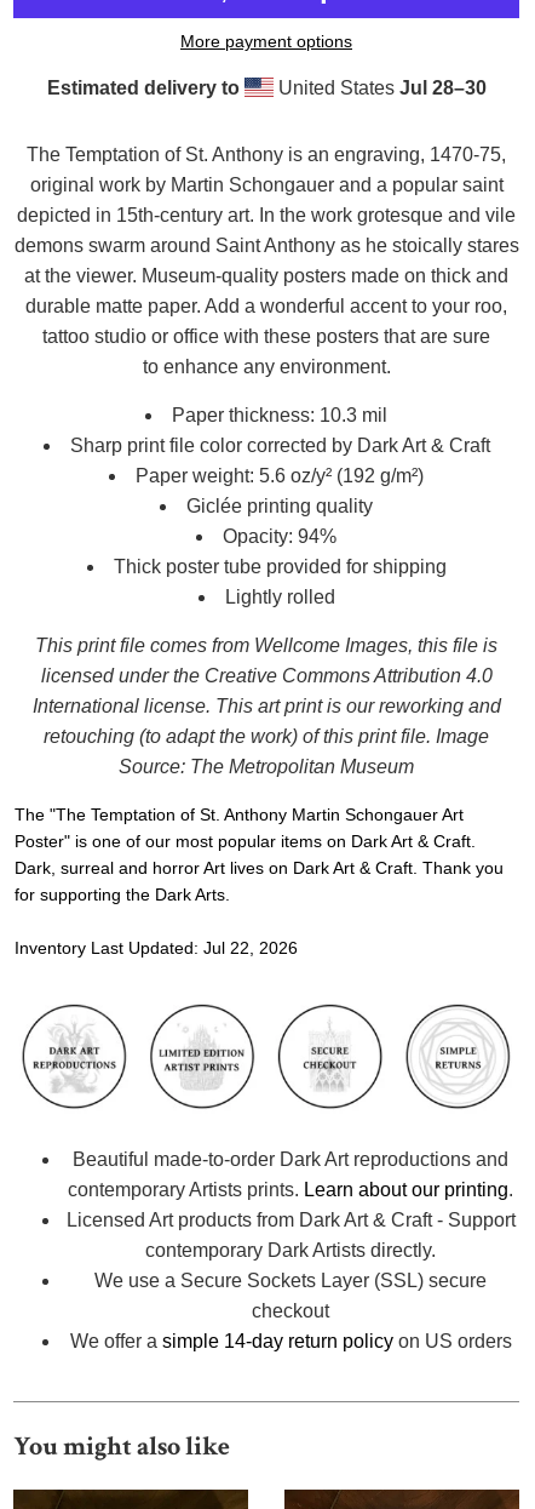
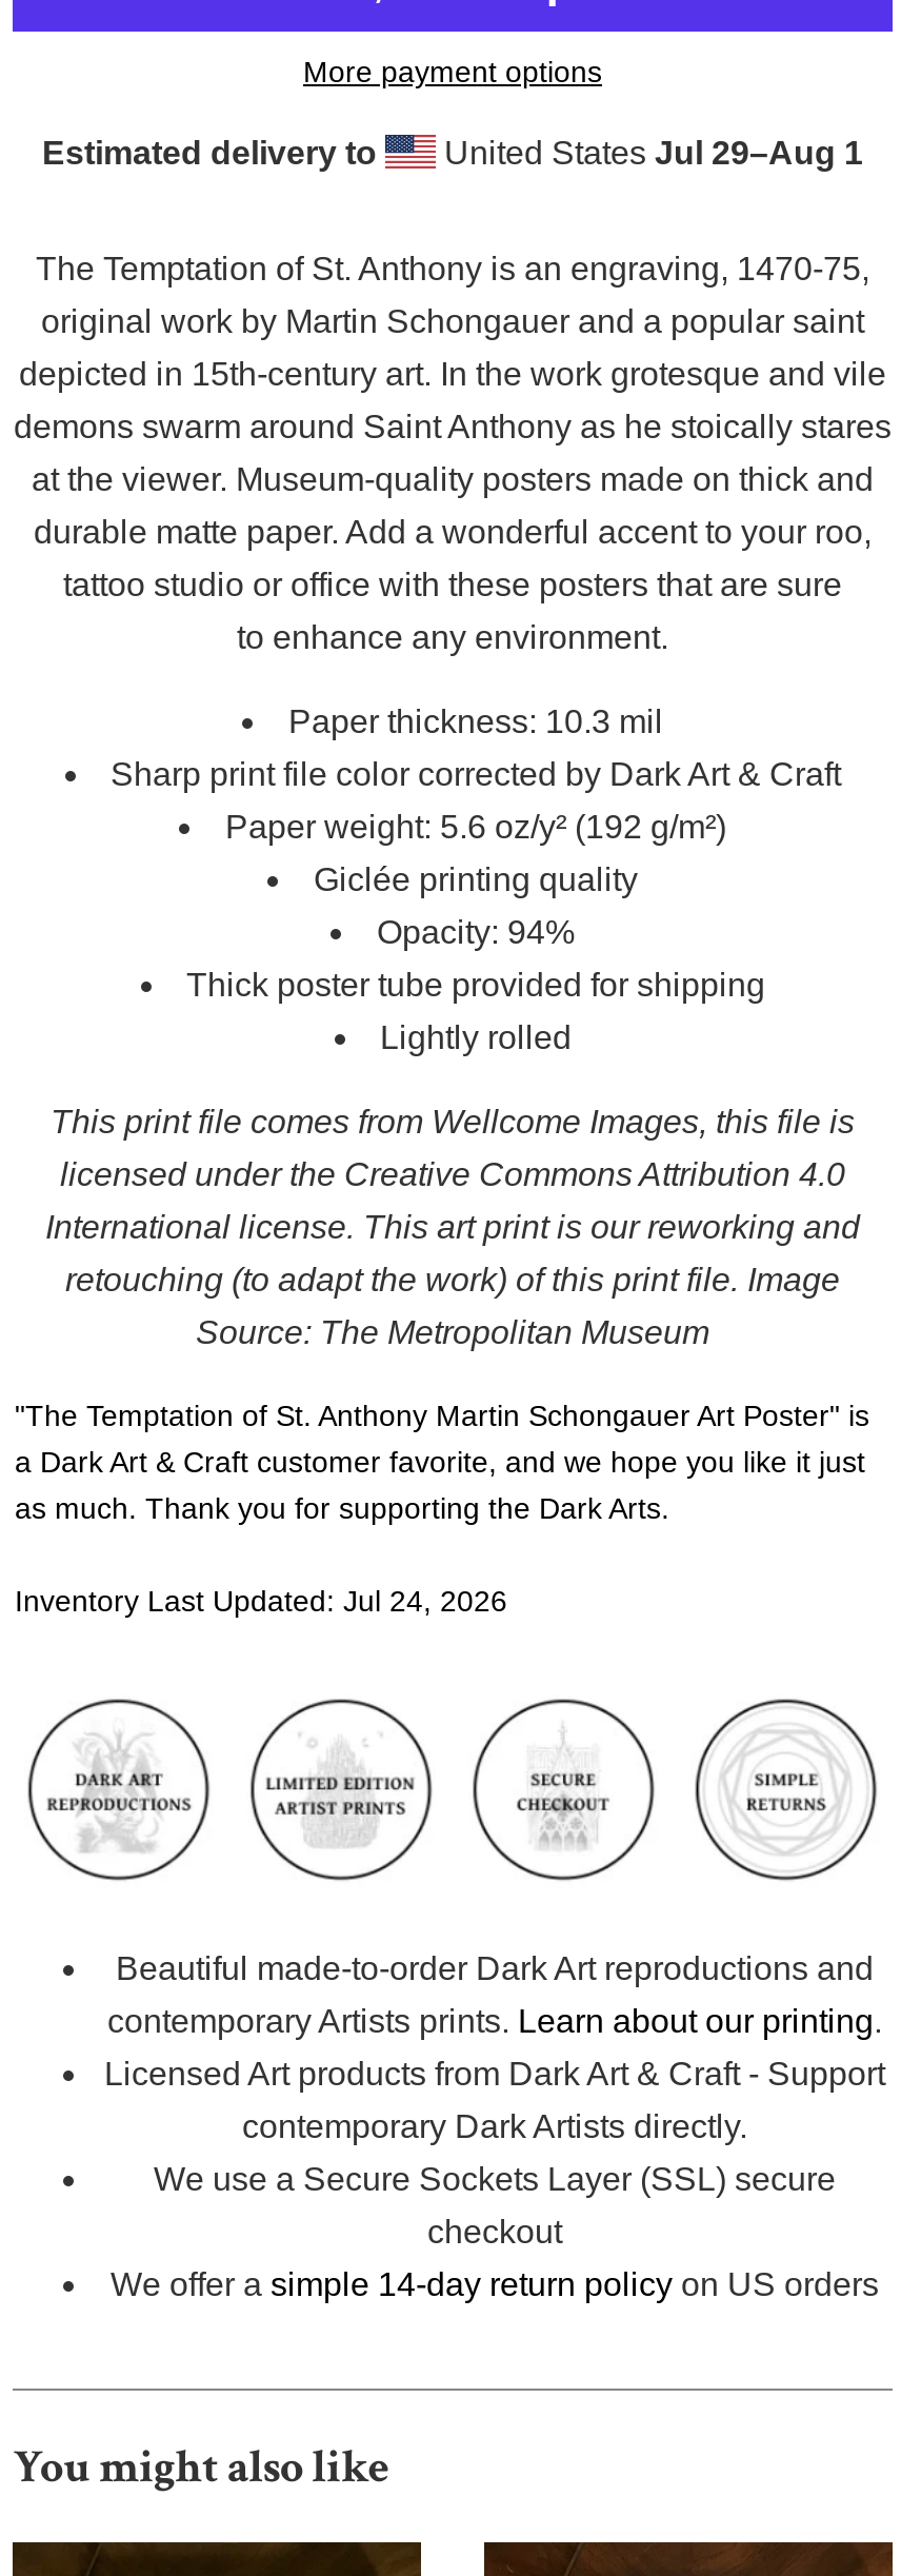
[273,77,486,98] United States Jul 28–30 -> [436,134,863,170] United States Jul 29–Aug 1
[15,805,504,904] The "The Temptation of St. Anthony Martin Schongauer Art | Poster" is one of our most popular items on Dark Art & Craft. | Dark, surreal and horror Art lives on Dark Art & Craft. Thank you | for supporting the Dark Arts. -> [15,1398,869,1525] "The Temptation of St. Anthony Martin Schongauer Art Poster" is | a Dark Art & Craft customer favorite, and we hope you like it just | as much. Thank you for supporting the Dark Arts.
[15,938,298,957] Inventory Last Updated: Jul 22, 2026 -> [15,1584,507,1617] Inventory Last Updated: Jul 24, 2026

